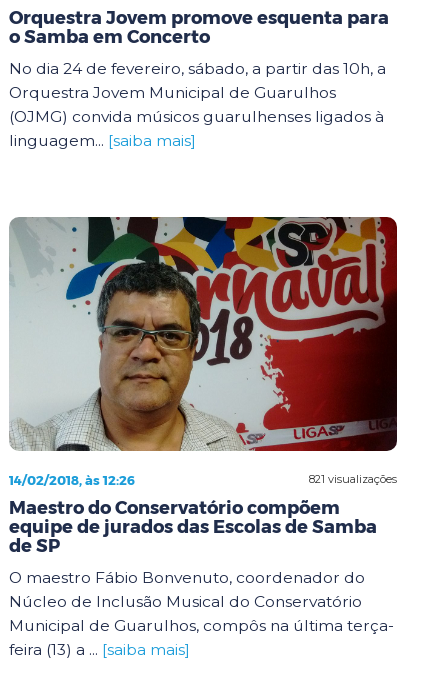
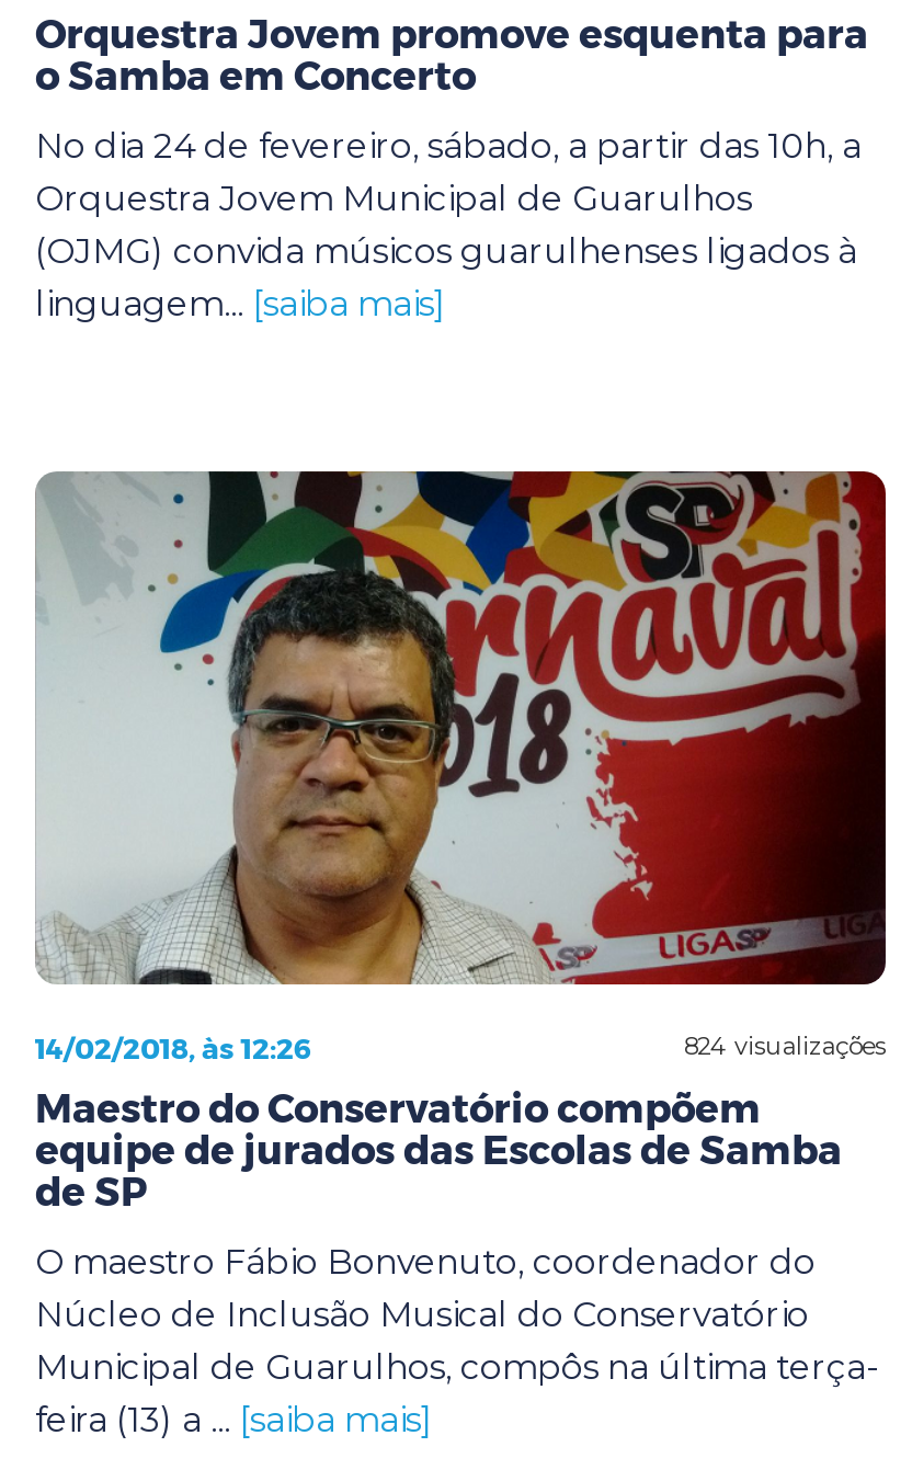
[309,472,397,486] 821 visualizações -> [684,1030,886,1061] 824 visualizações

